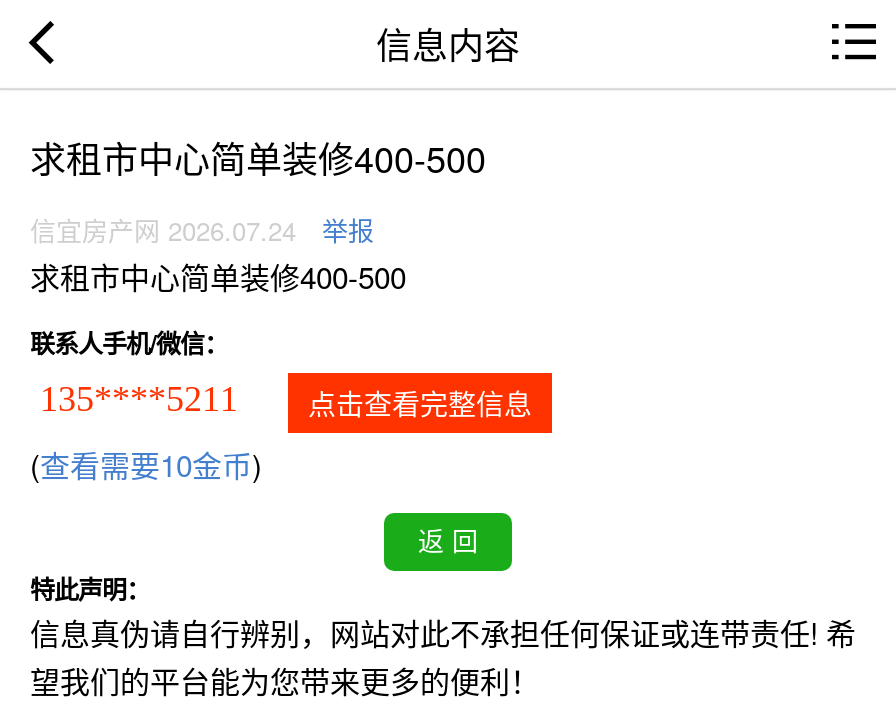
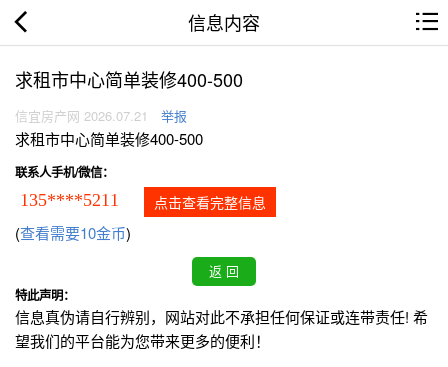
[30,211,374,249] 信宜房产网 2026.07.24 举报 -> [15,106,187,125] 信宜房产网 2026.07.21 举报

